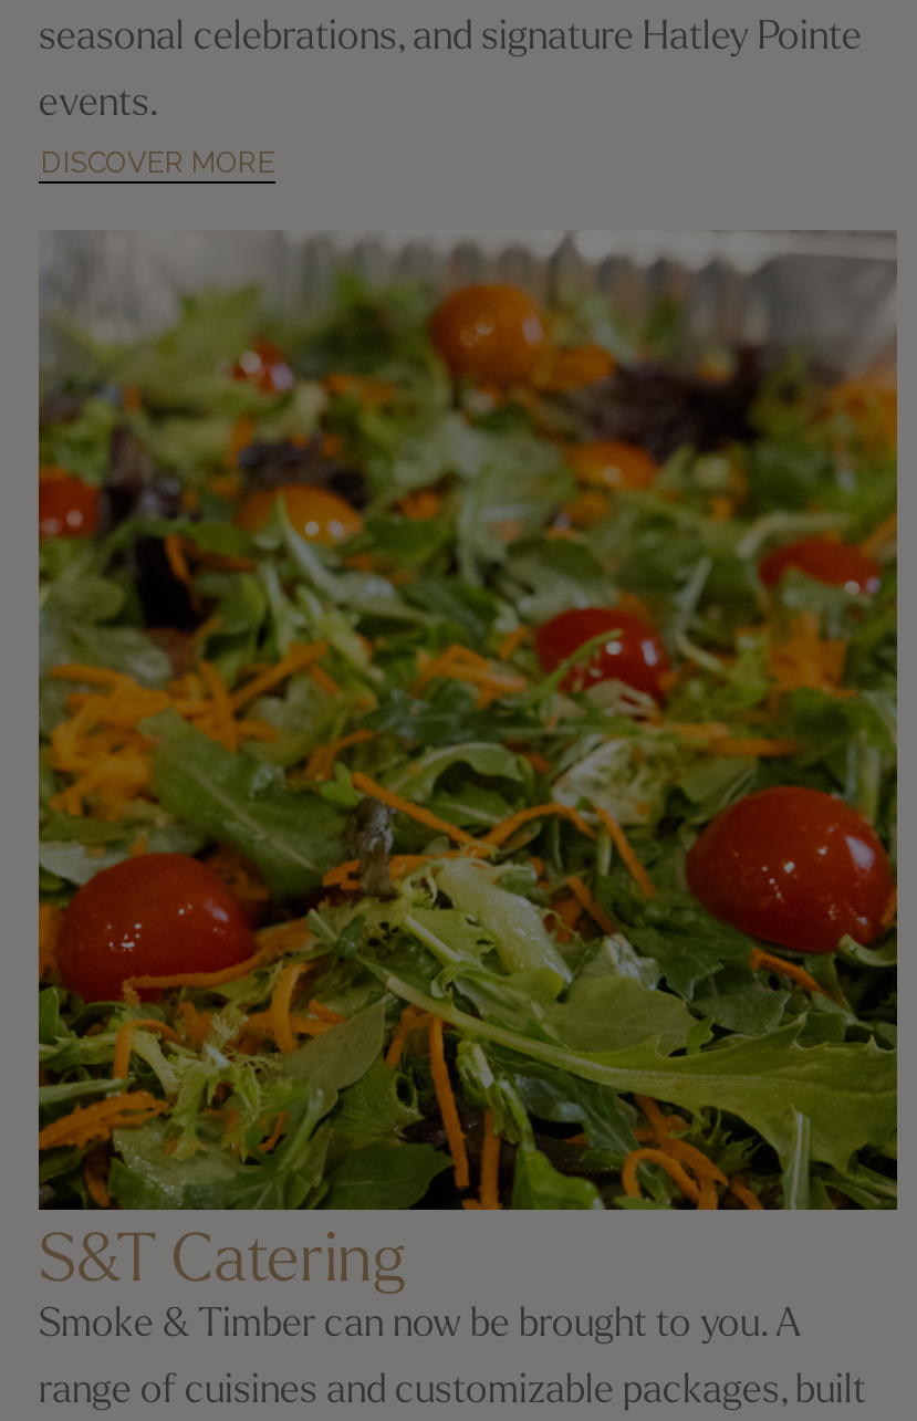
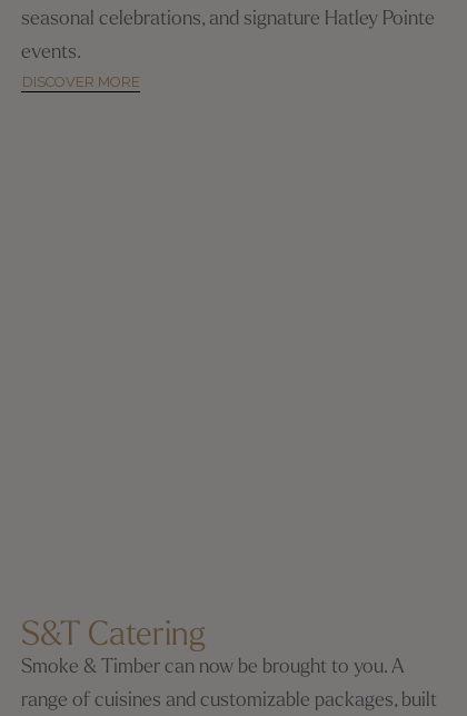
[37,230,899,1212] [image] -> none

